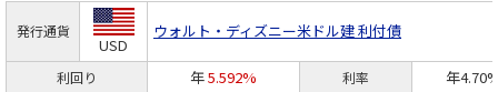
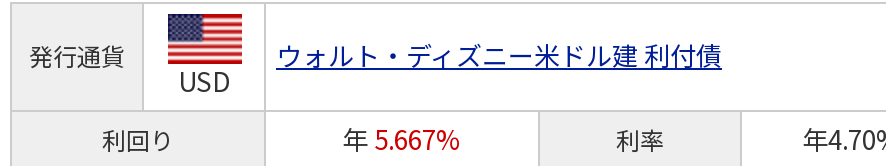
[190,66,257,87] 年5.592% -> [342,119,462,157] 年5.667%

